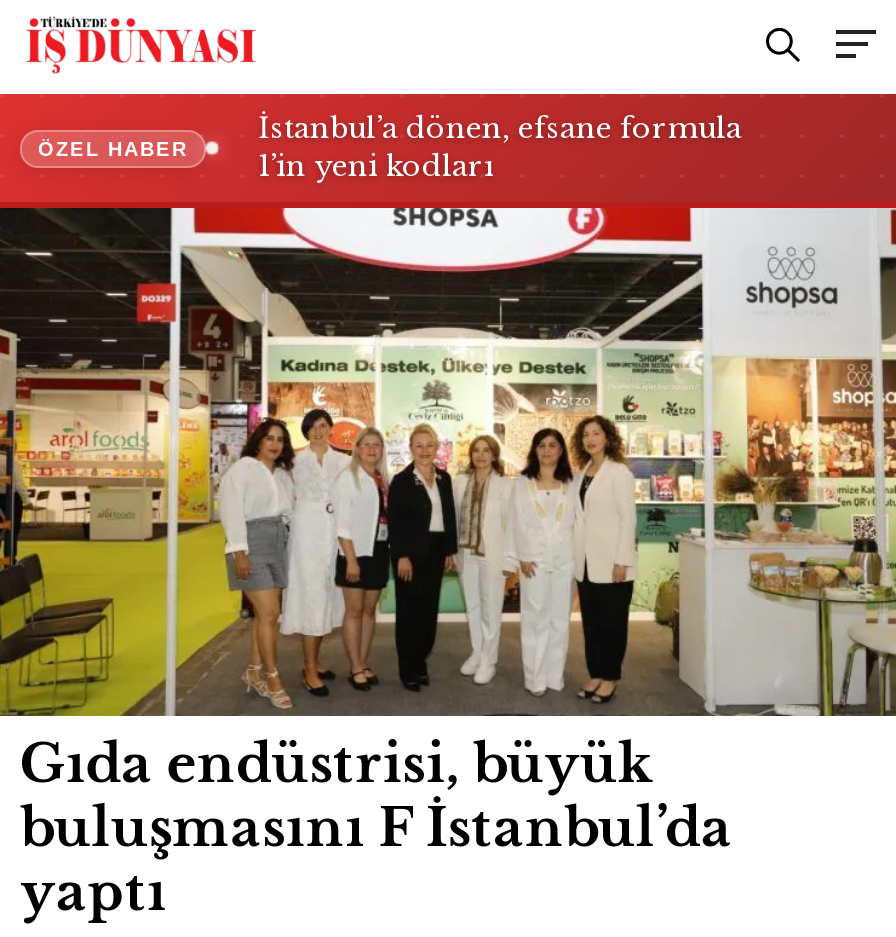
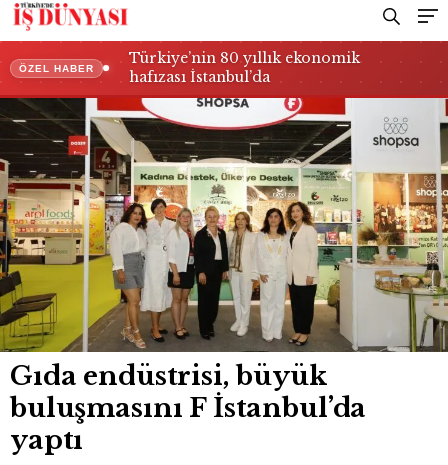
[258,110,742,184] İstanbul’a dönen, efsane formula | 1’in yeni kodları -> [129,49,360,86] Türkiye’nin 80 yıllık ekonomik | hafızası İstanbul’da

